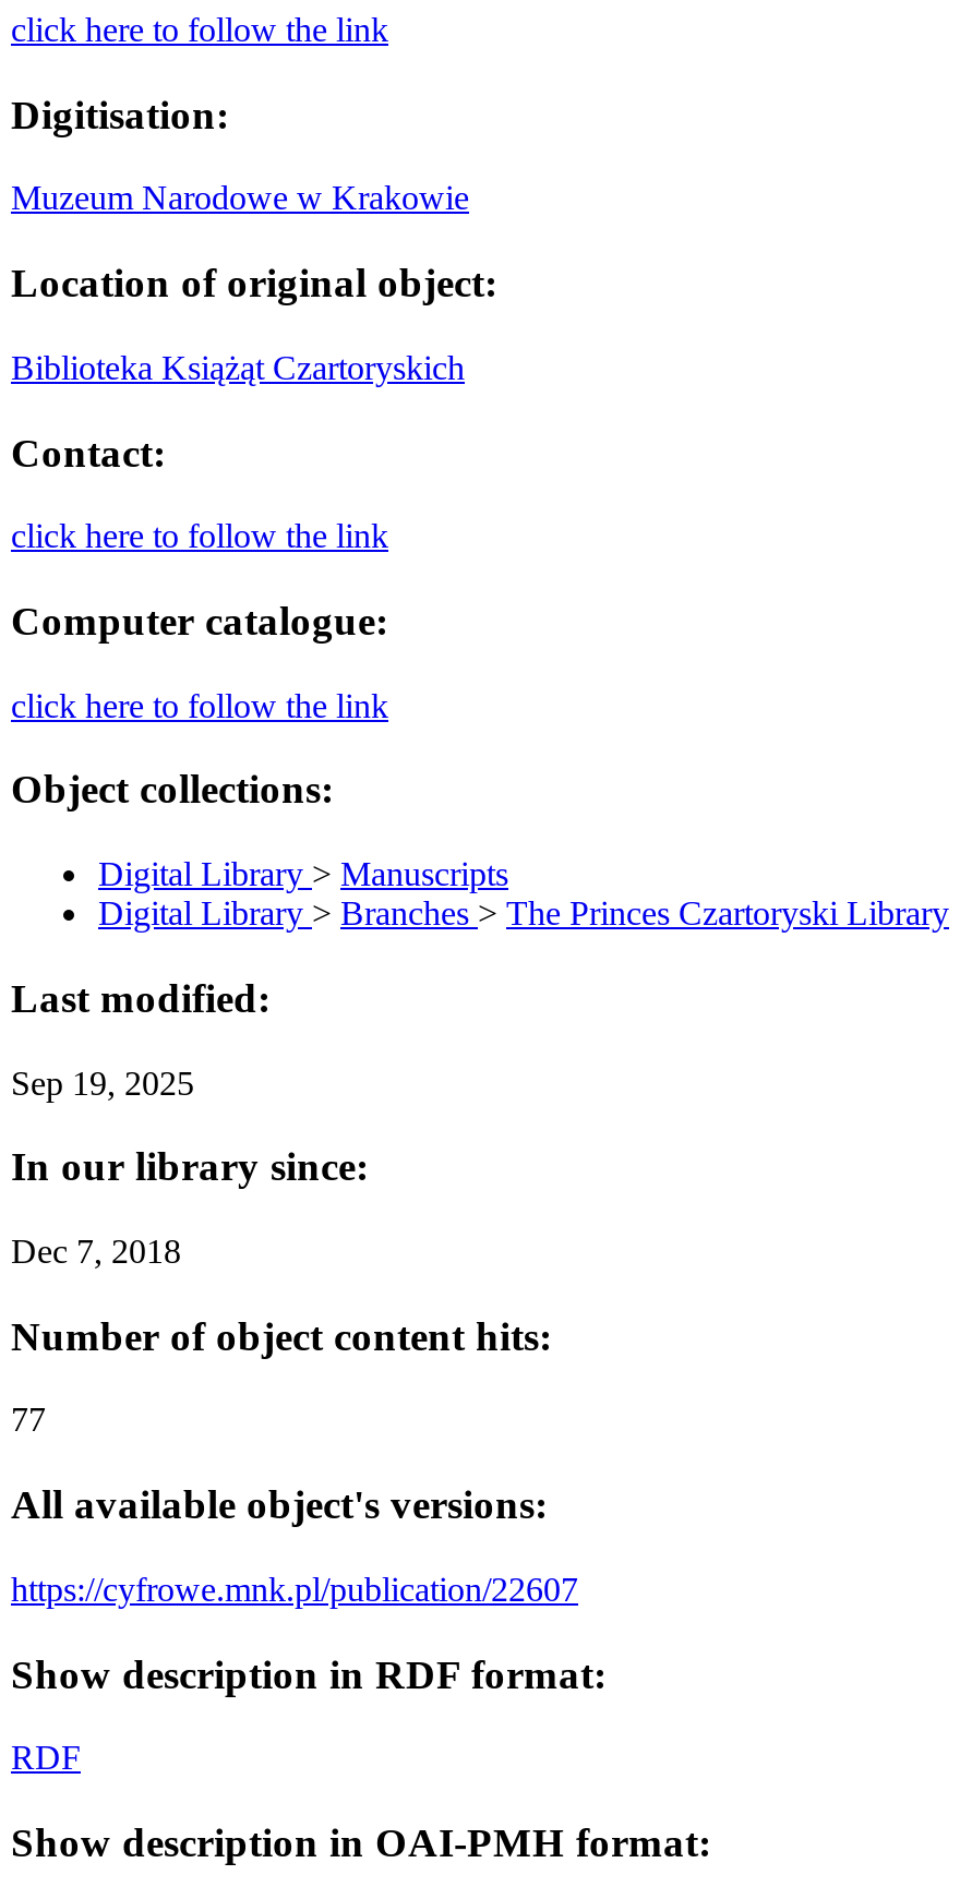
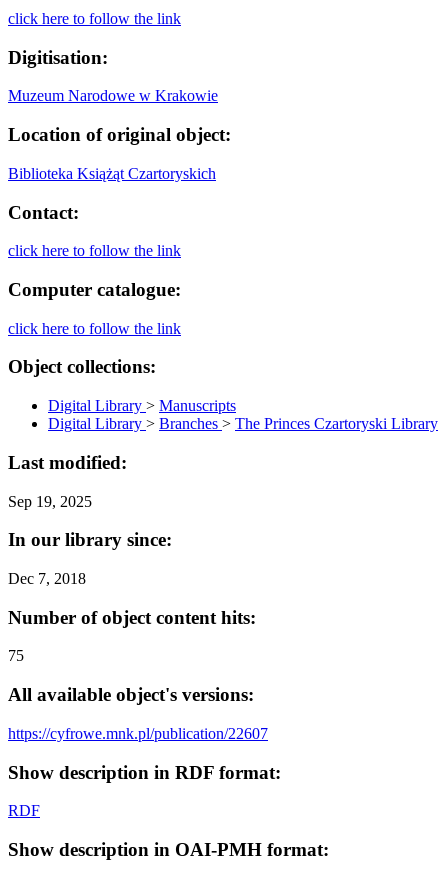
[11,1401,46,1438] 77 -> [8,647,24,664] 75

